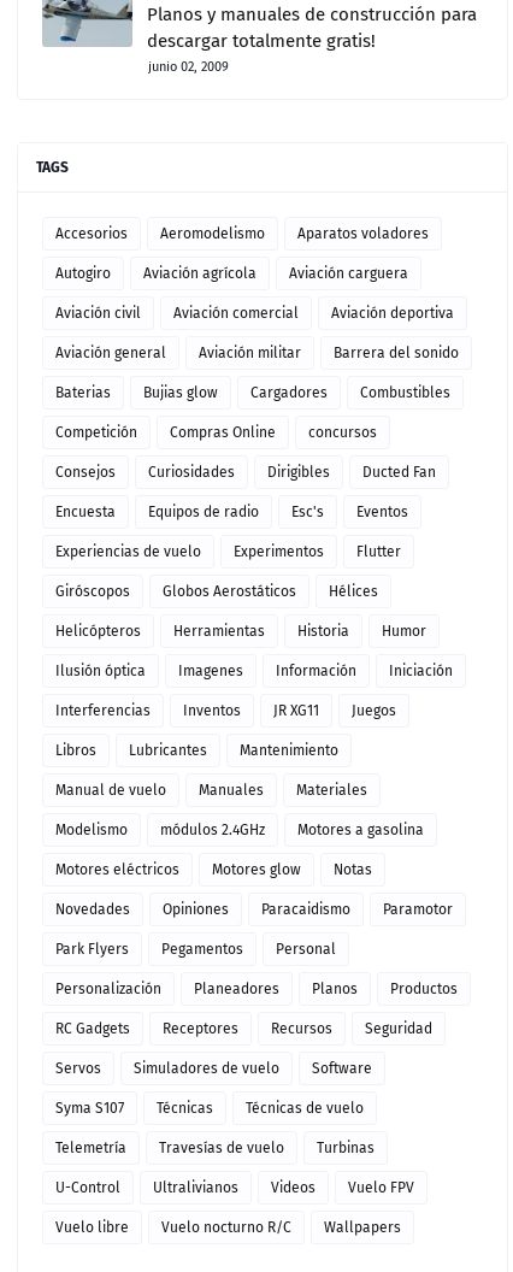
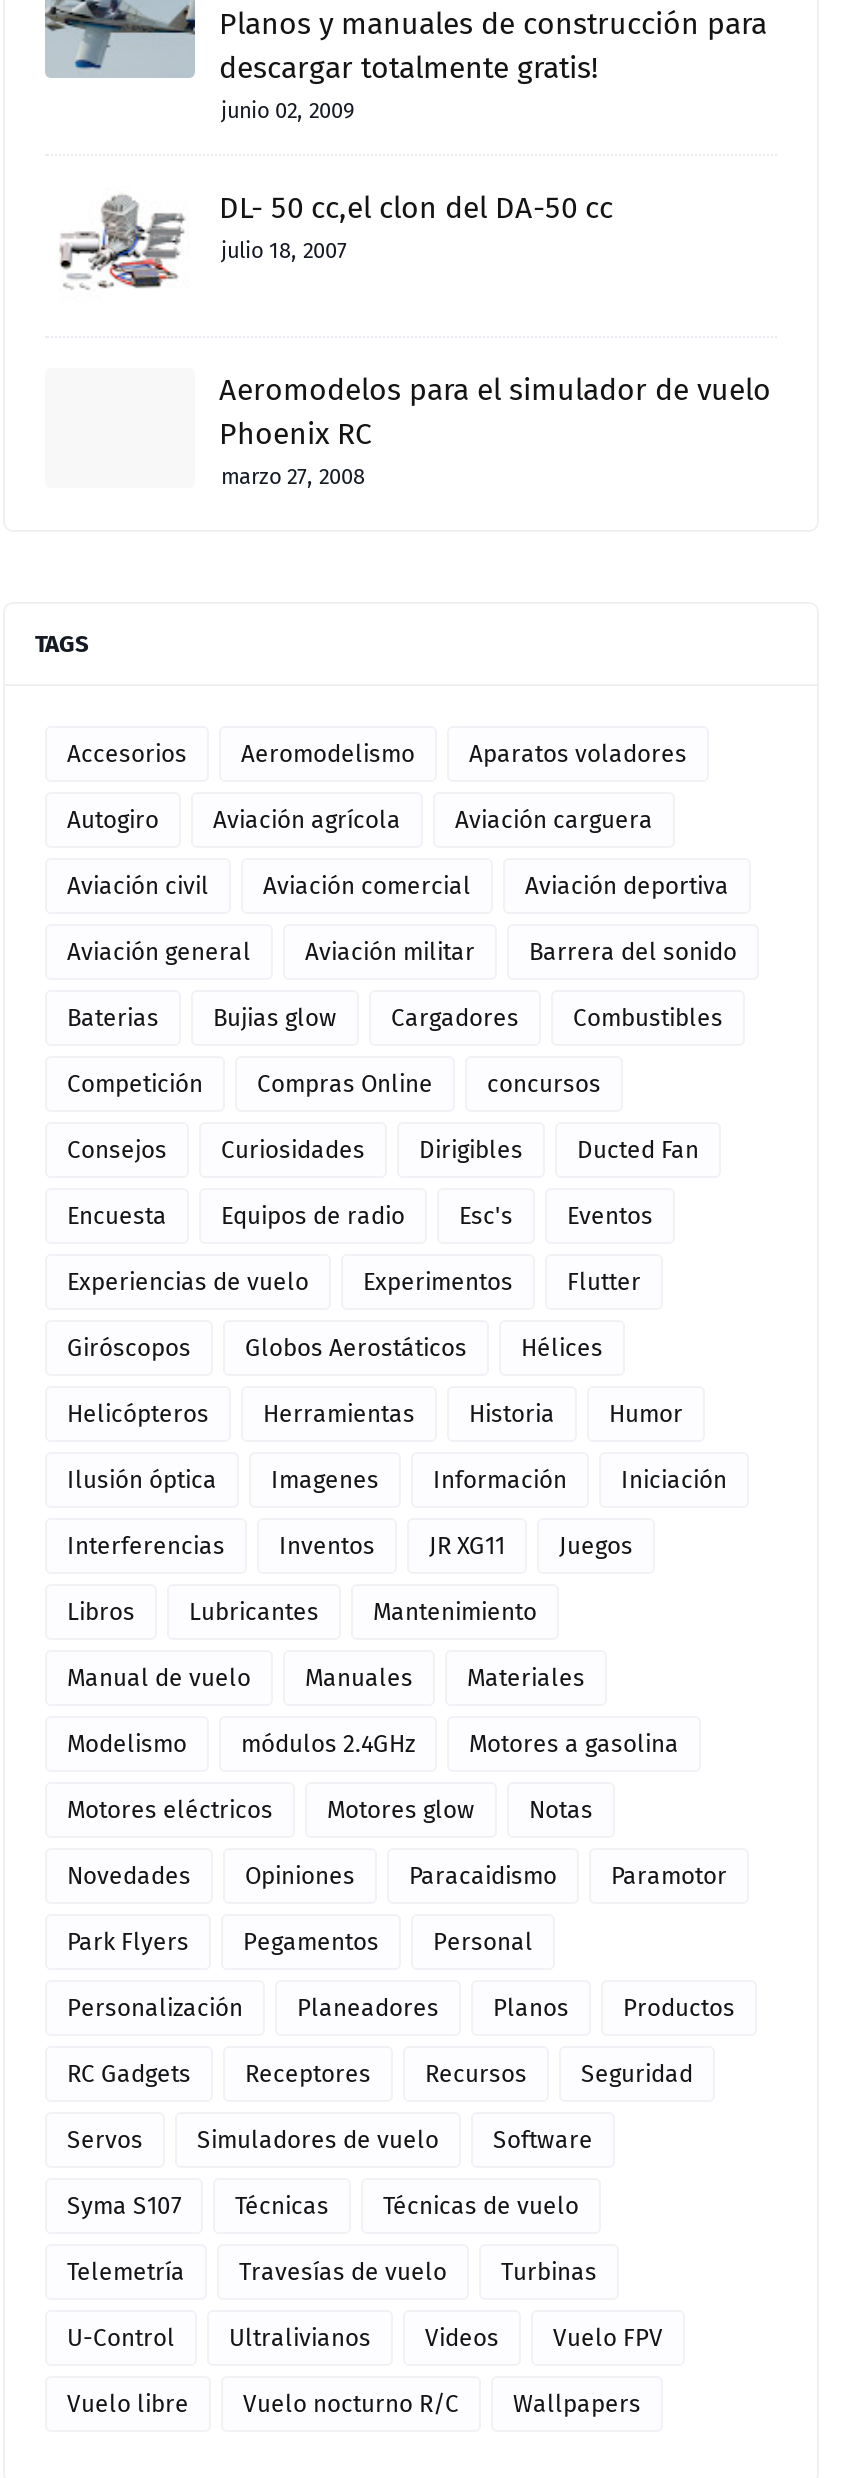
none -> [45,190,613,292] [image] | DL- 50 cc,el clon del DA-50 cc | julio 18, 2007
none -> [219,372,771,490] Aeromodelos para el simulador de vuelo | Phoenix RC | marzo 27, 2008

